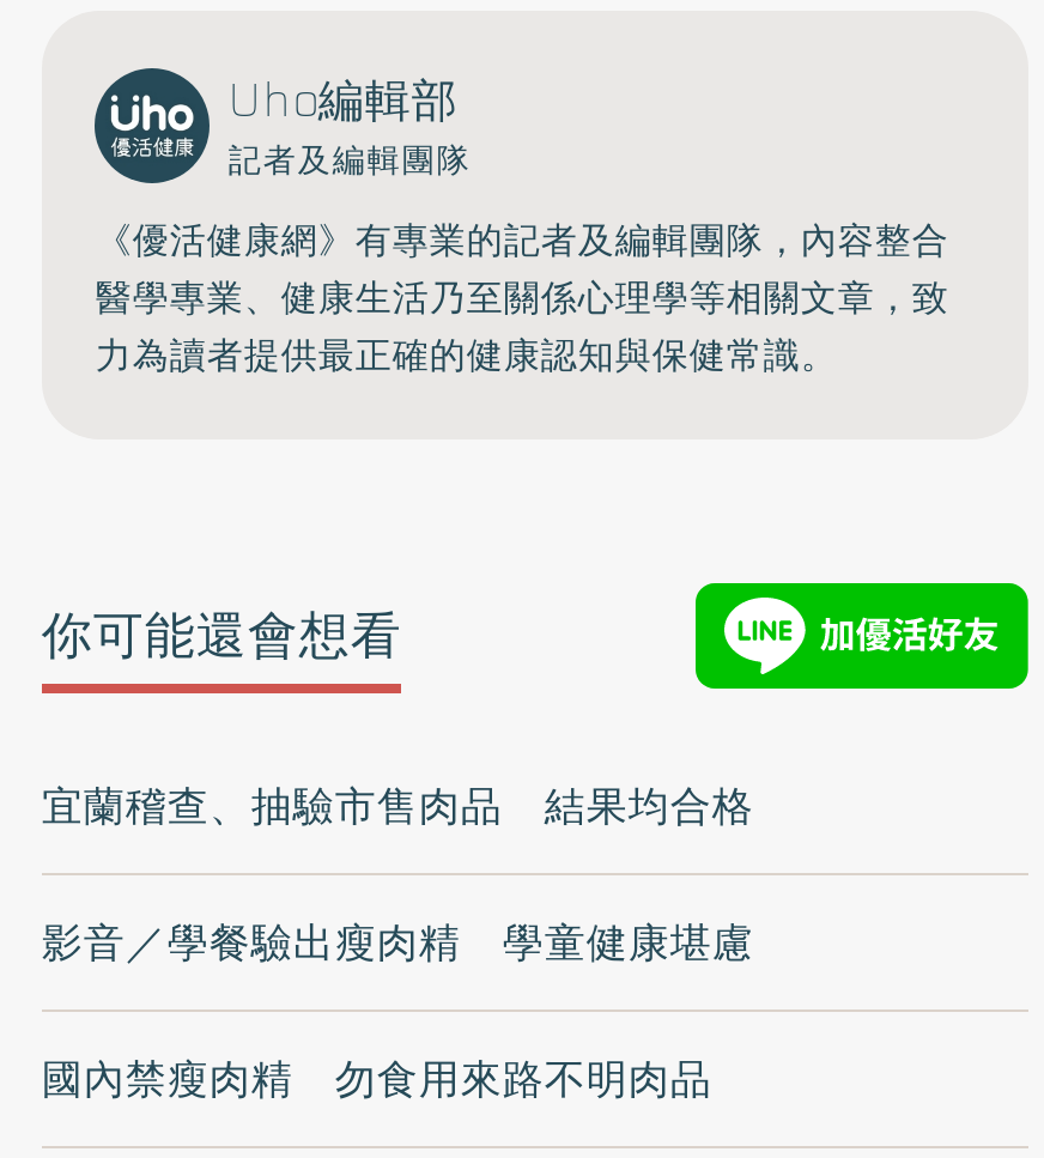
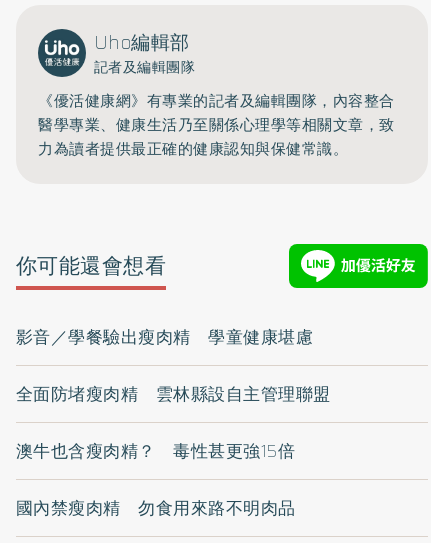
[42,774,754,836] 宜蘭稽查、抽驗市售肉品 結果均合格 -> none
moved [42,911,754,973] -> [16,324,313,350]: 影音／學餐驗出瘦肉精 學童健康堪慮
none -> [16,381,331,464] 全面防堵瘦肉精 雲林縣設自主管理聯盟 | 澳牛也含瘦肉精？ 毒性甚更強15倍

